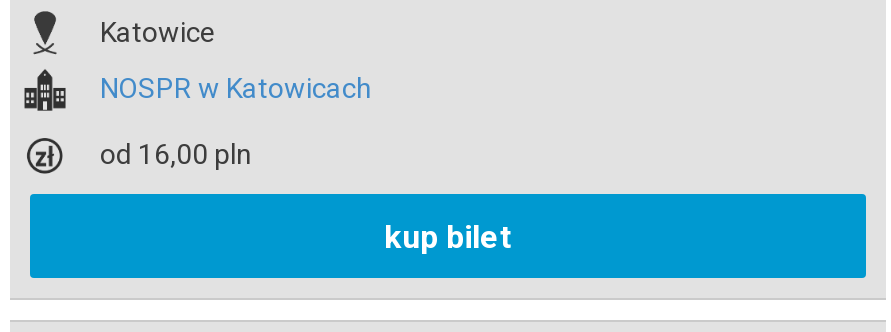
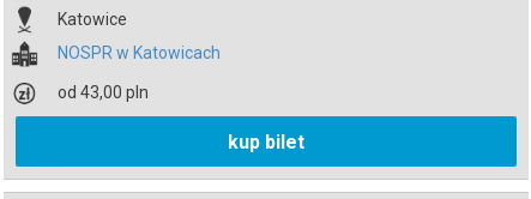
[100,137,252,169] od 16,00 pln -> [58,82,149,102] od 43,00 pln

